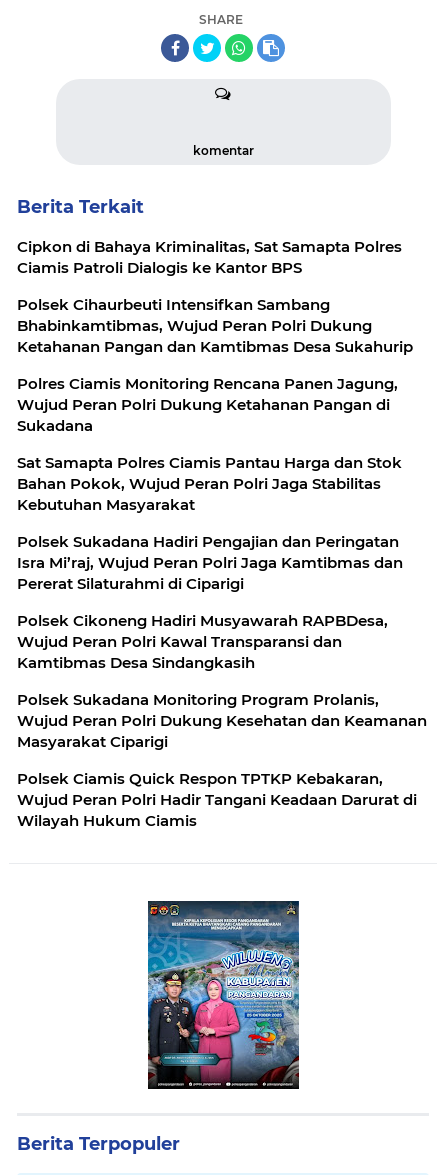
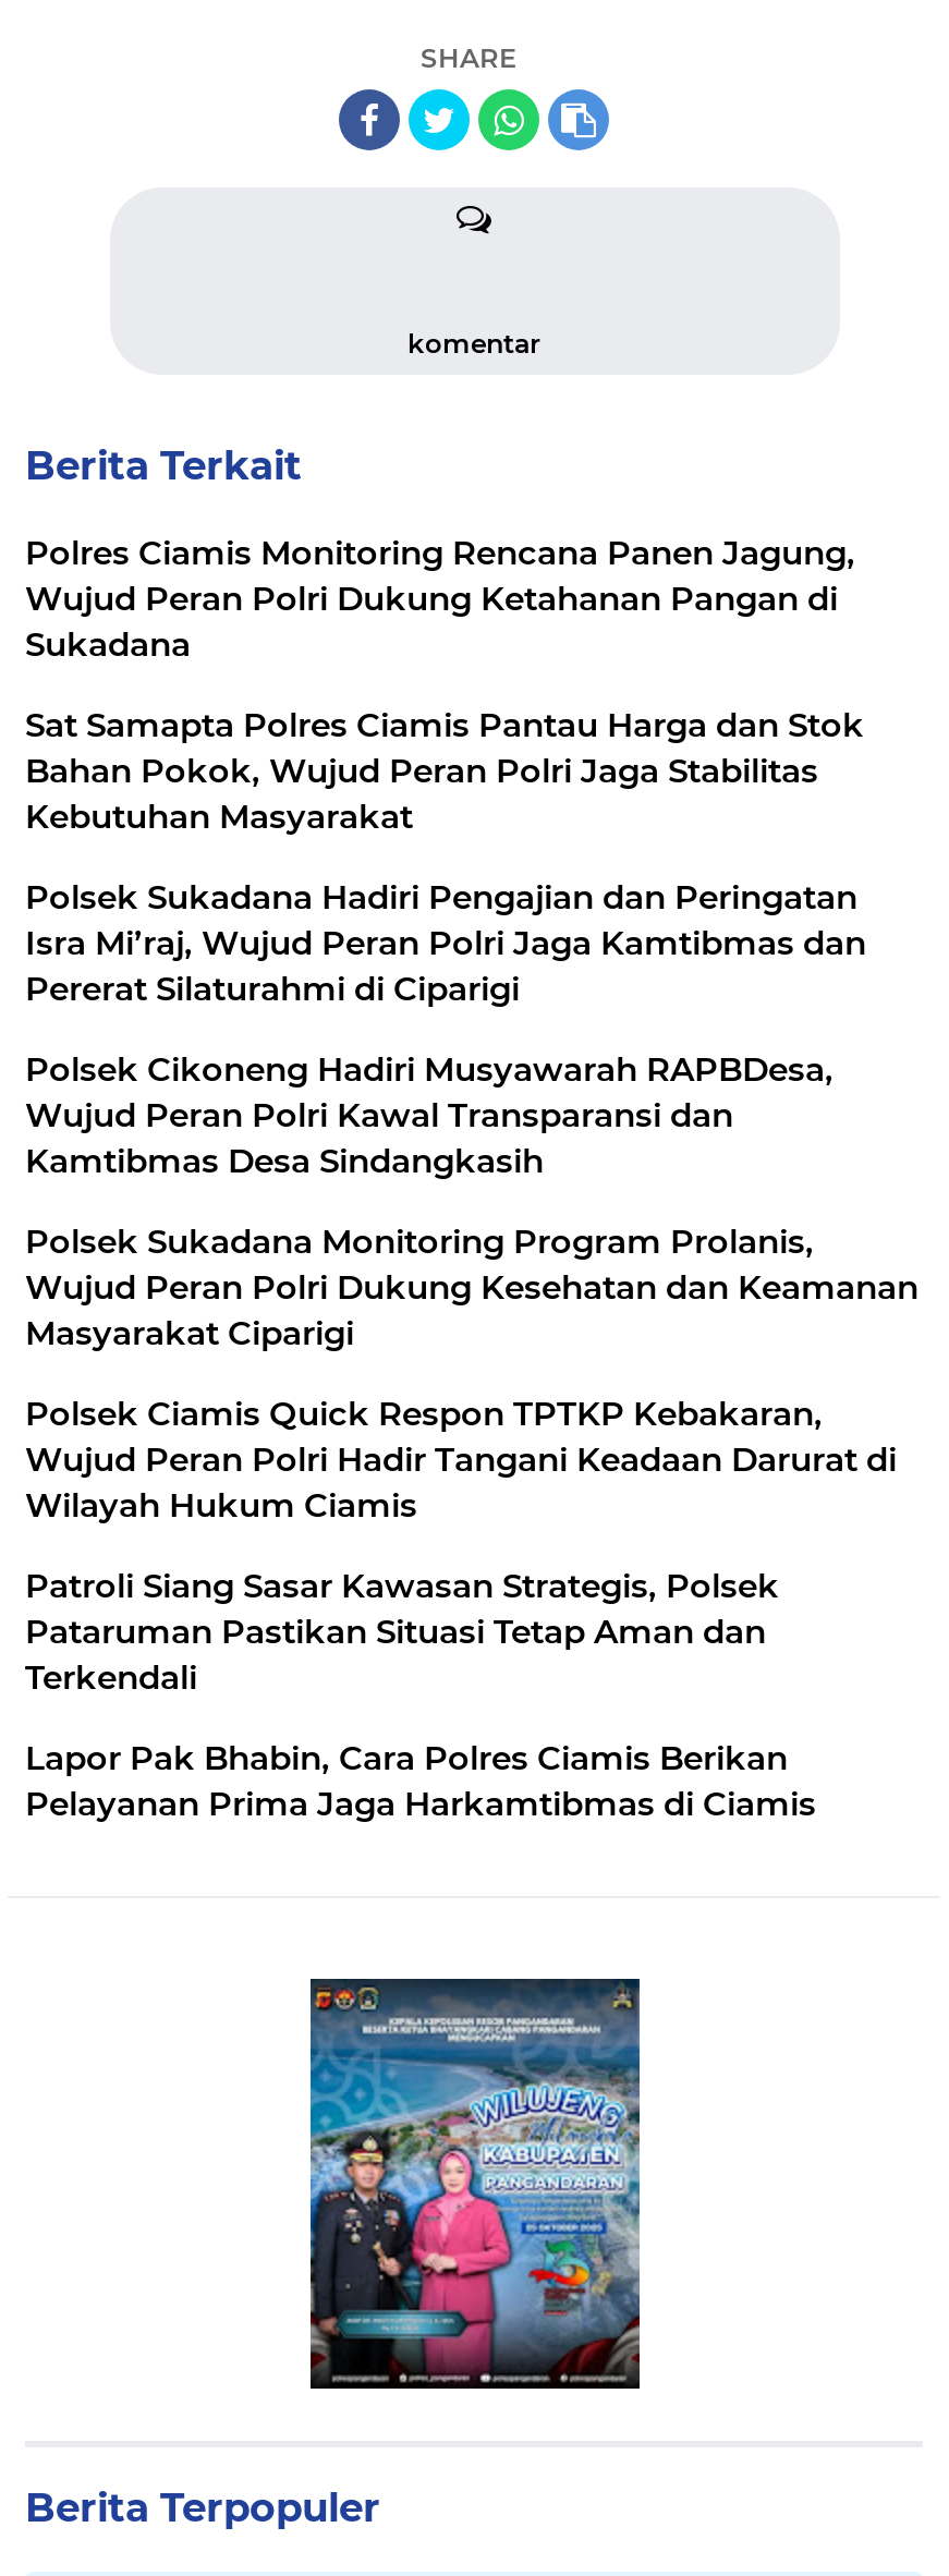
[17,237,413,356] Cipkon di Bahaya Kriminalitas, Sat Samapta Polres | Ciamis Patroli Dialogis ke Kantor BPS | Polsek Cihaurbeuti Intensifkan Sambang | Bhabinkamtibmas, Wujud Peran Polri Dukung | Ketahanan Pangan dan Kamtibmas Desa Sukahurip -> none
moved [17,374,427,830] -> [25,532,918,1526]: Polres Ciamis Monitoring Rencana Panen Jagung, | Wujud Peran Polri Dukung Ketahanan Pangan di | Sukadana | ... | Wujud Peran Polri Hadir Tangani Keadaan Darurat di | Wilayah Hukum Ciamis
none -> [25,1565,816,1824] Patroli Siang Sasar Kawasan Strategis, Polsek | Pataruman Pastikan Situasi Tetap Aman dan | Terkendali | Lapor Pak Bhabin, Cara Polres Ciamis Berikan | Pelayanan Prima Jaga Harkamtibmas di Ciamis

